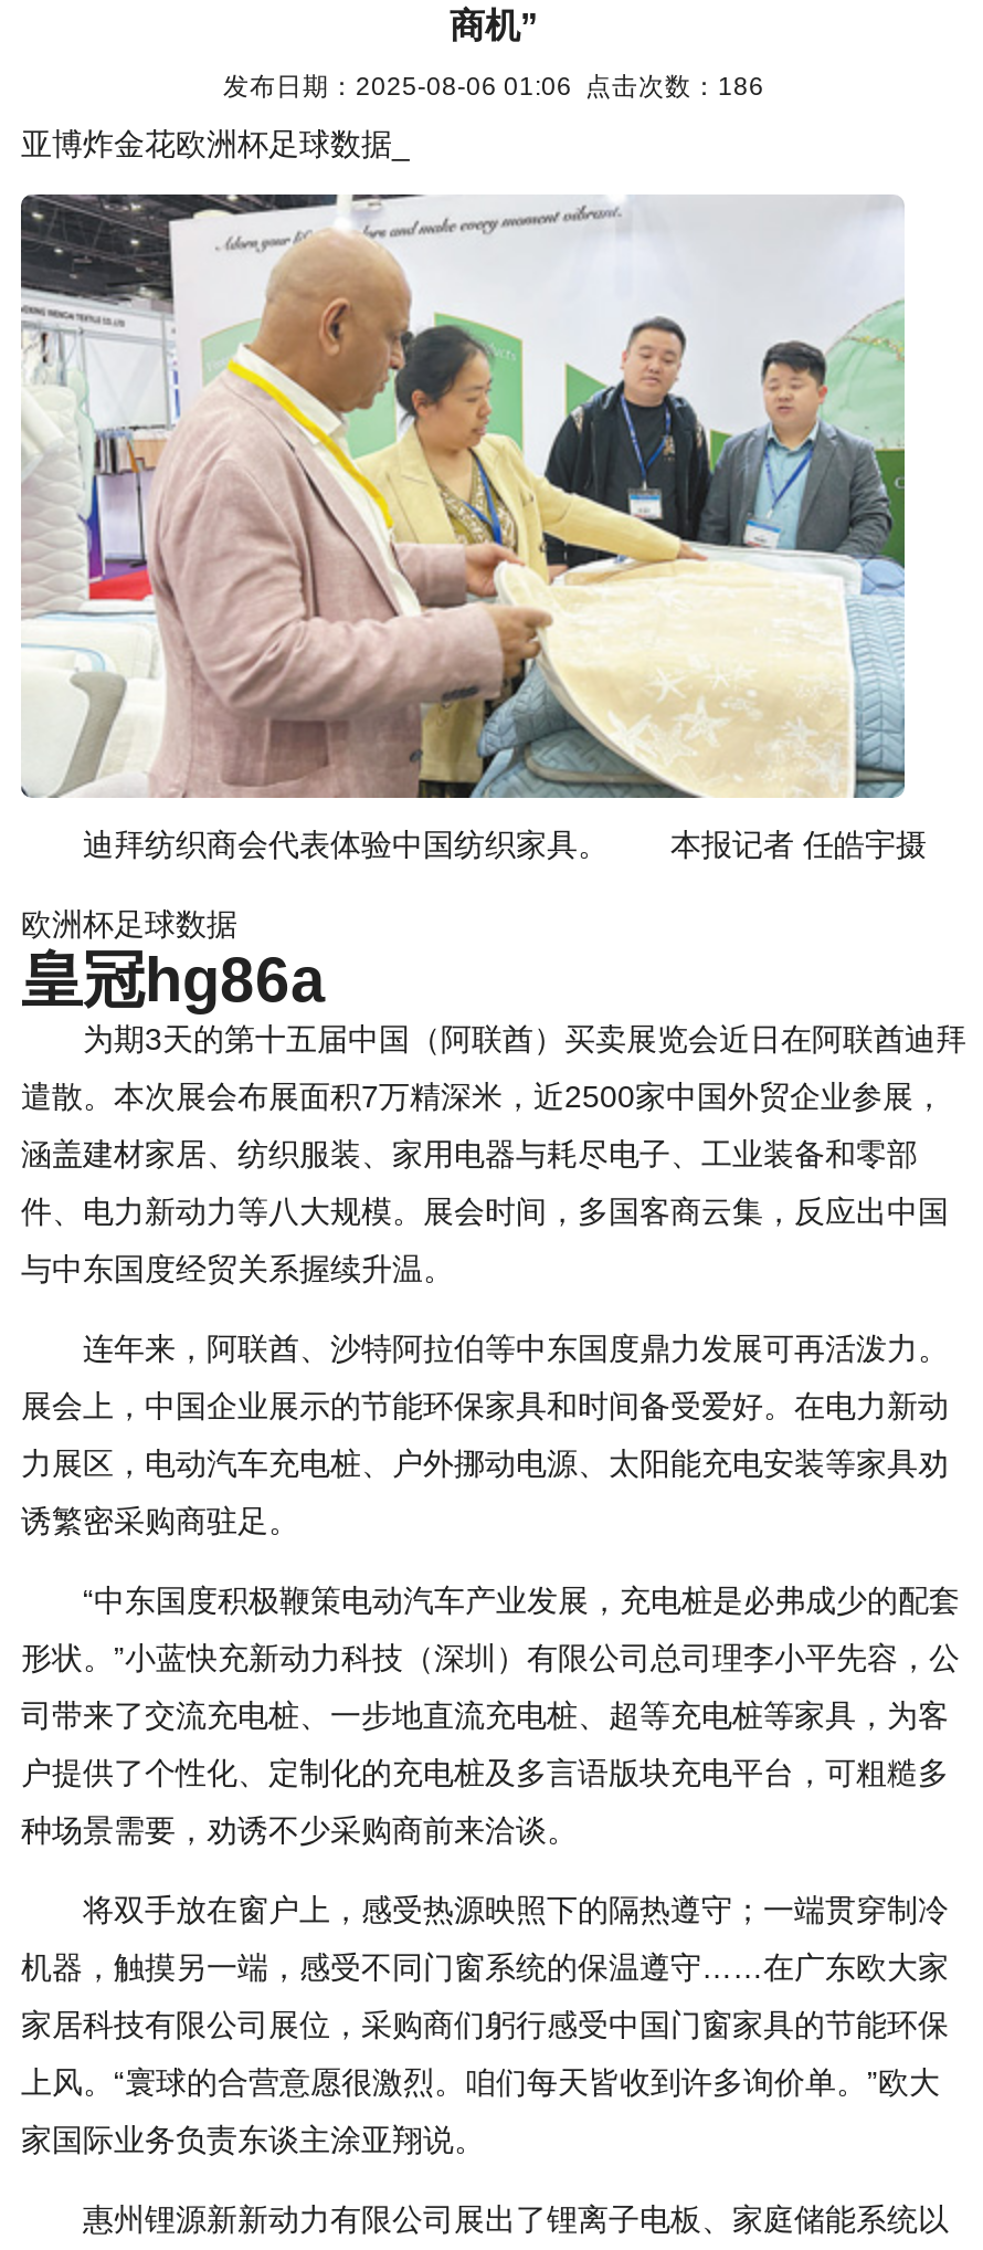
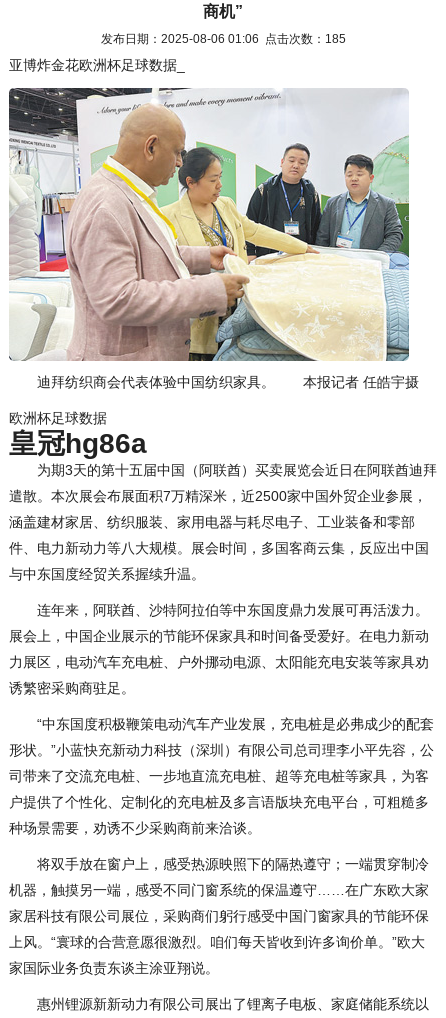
[223,71,764,99] 发布日期：2025-08-06 01:06 点击次数：186 -> [100,32,345,45] 发布日期：2025-08-06 01:06 点击次数：185

